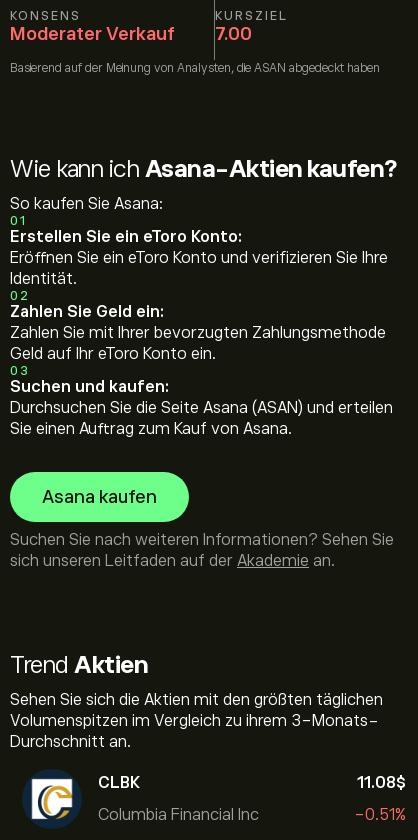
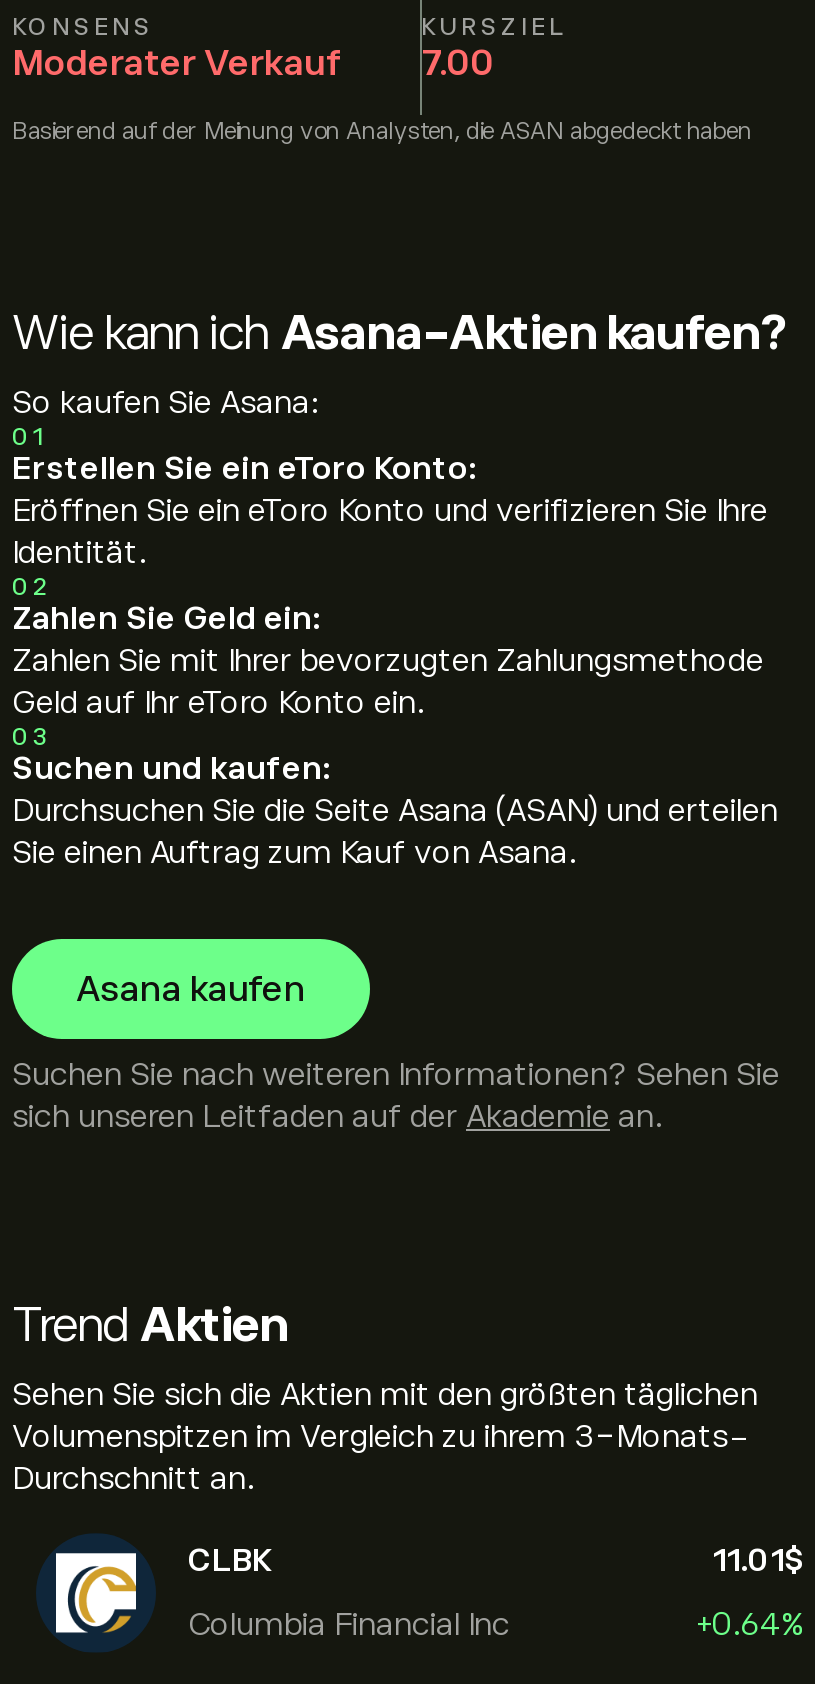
[357,773,406,791] 11.08$ -> [712,1542,804,1578] 11.01$
[354,805,406,823] -0.51% -> [696,1606,804,1642] +0.64%

